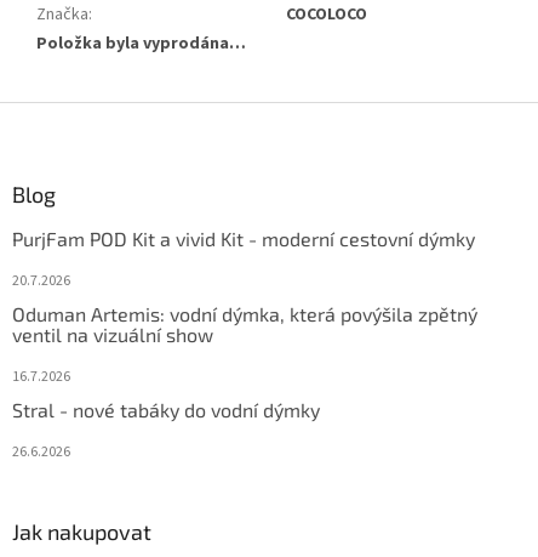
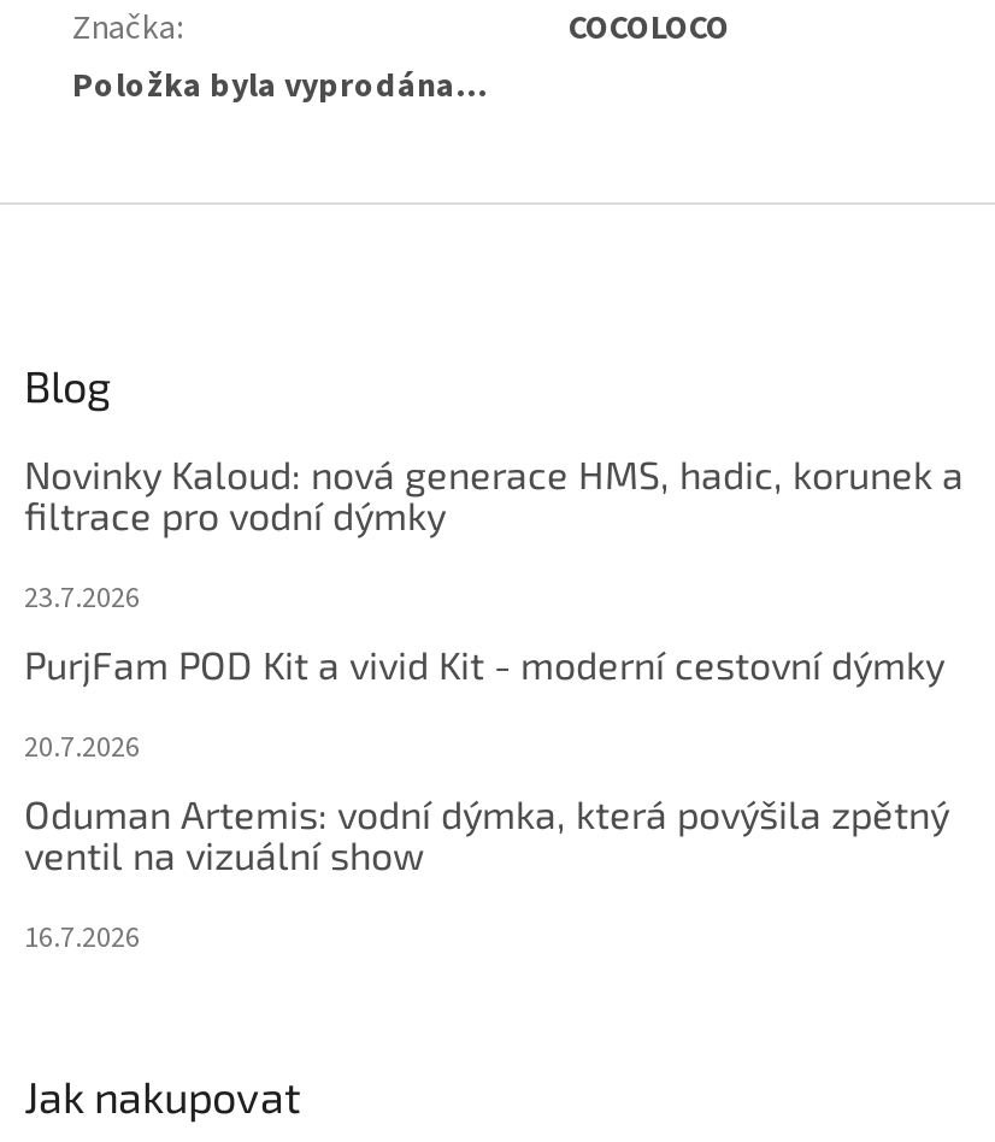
none -> [24,451,964,619] Novinky Kaloud: nová generace HMS, hadic, korunek a | filtrace pro vodní dýmky | 23.7.2026
moved [12,227,477,387] -> [24,641,949,959]: PurjFam POD Kit a vivid Kit - moderní cestovní dýmky | 20.7.2026 | Oduman Artemis: vodní dýmka, která povýšila zpětný | ventil na vizuální show | 16.7.2026
[12,398,320,462] Stral - nové tabáky do vodní dýmky | 26.6.2026 -> none

